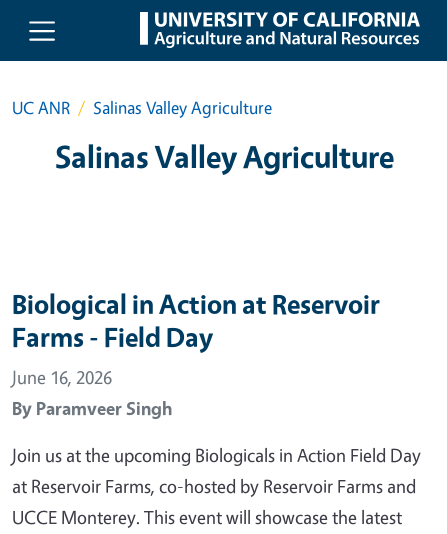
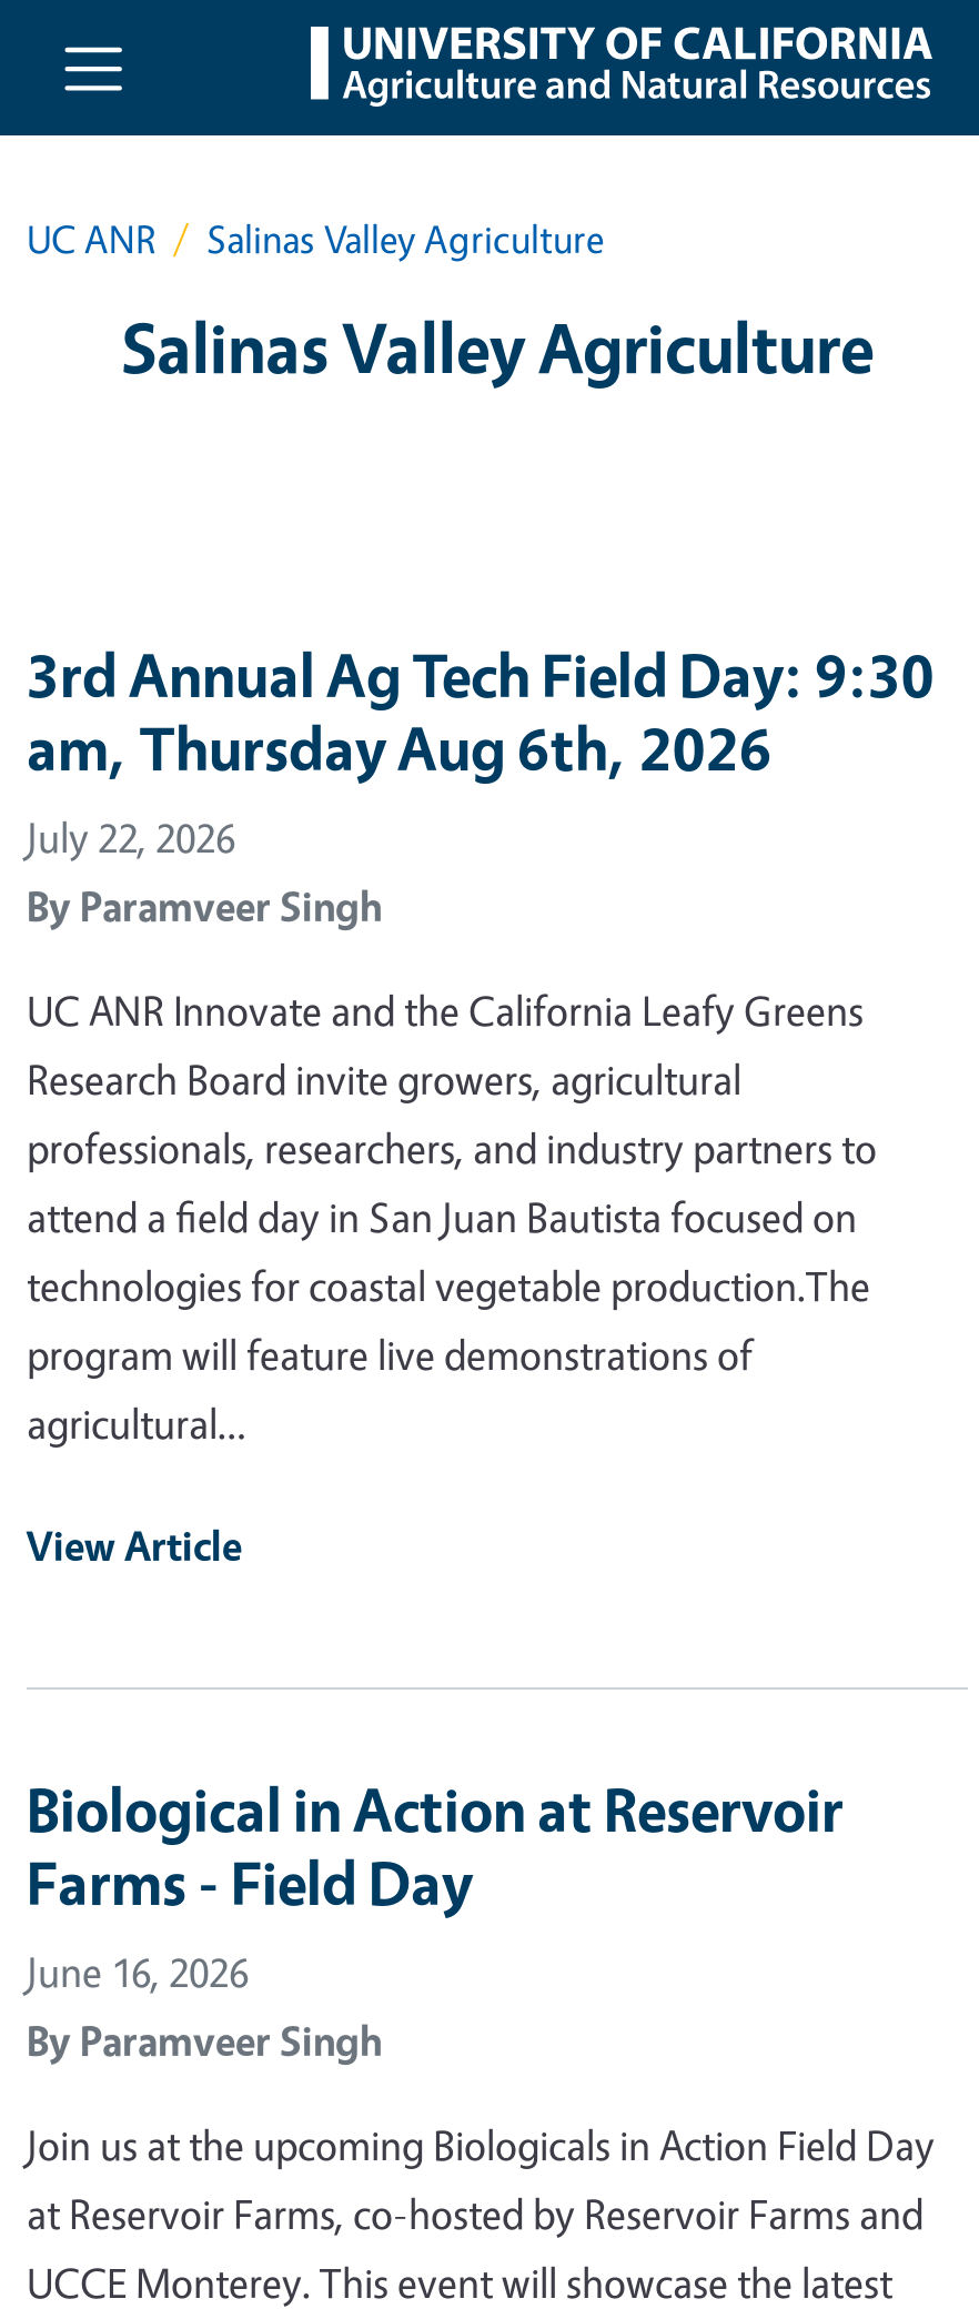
none -> [27,637,935,1571] 3rd Annual Ag Tech Field Day: 9:30 | am, Thursday Aug 6th, 2026 | July 22, 2026 | By Paramveer Singh | UC ANR Innovate and the California Leafy Greens | Research Board invite growers, agricultural | professionals, researchers, and industry partners to | attend a field day in San Juan Bautista focused on | technologies for coastal vegetable production.The | program will feature live demonstrations of | agricultural… | View Article

